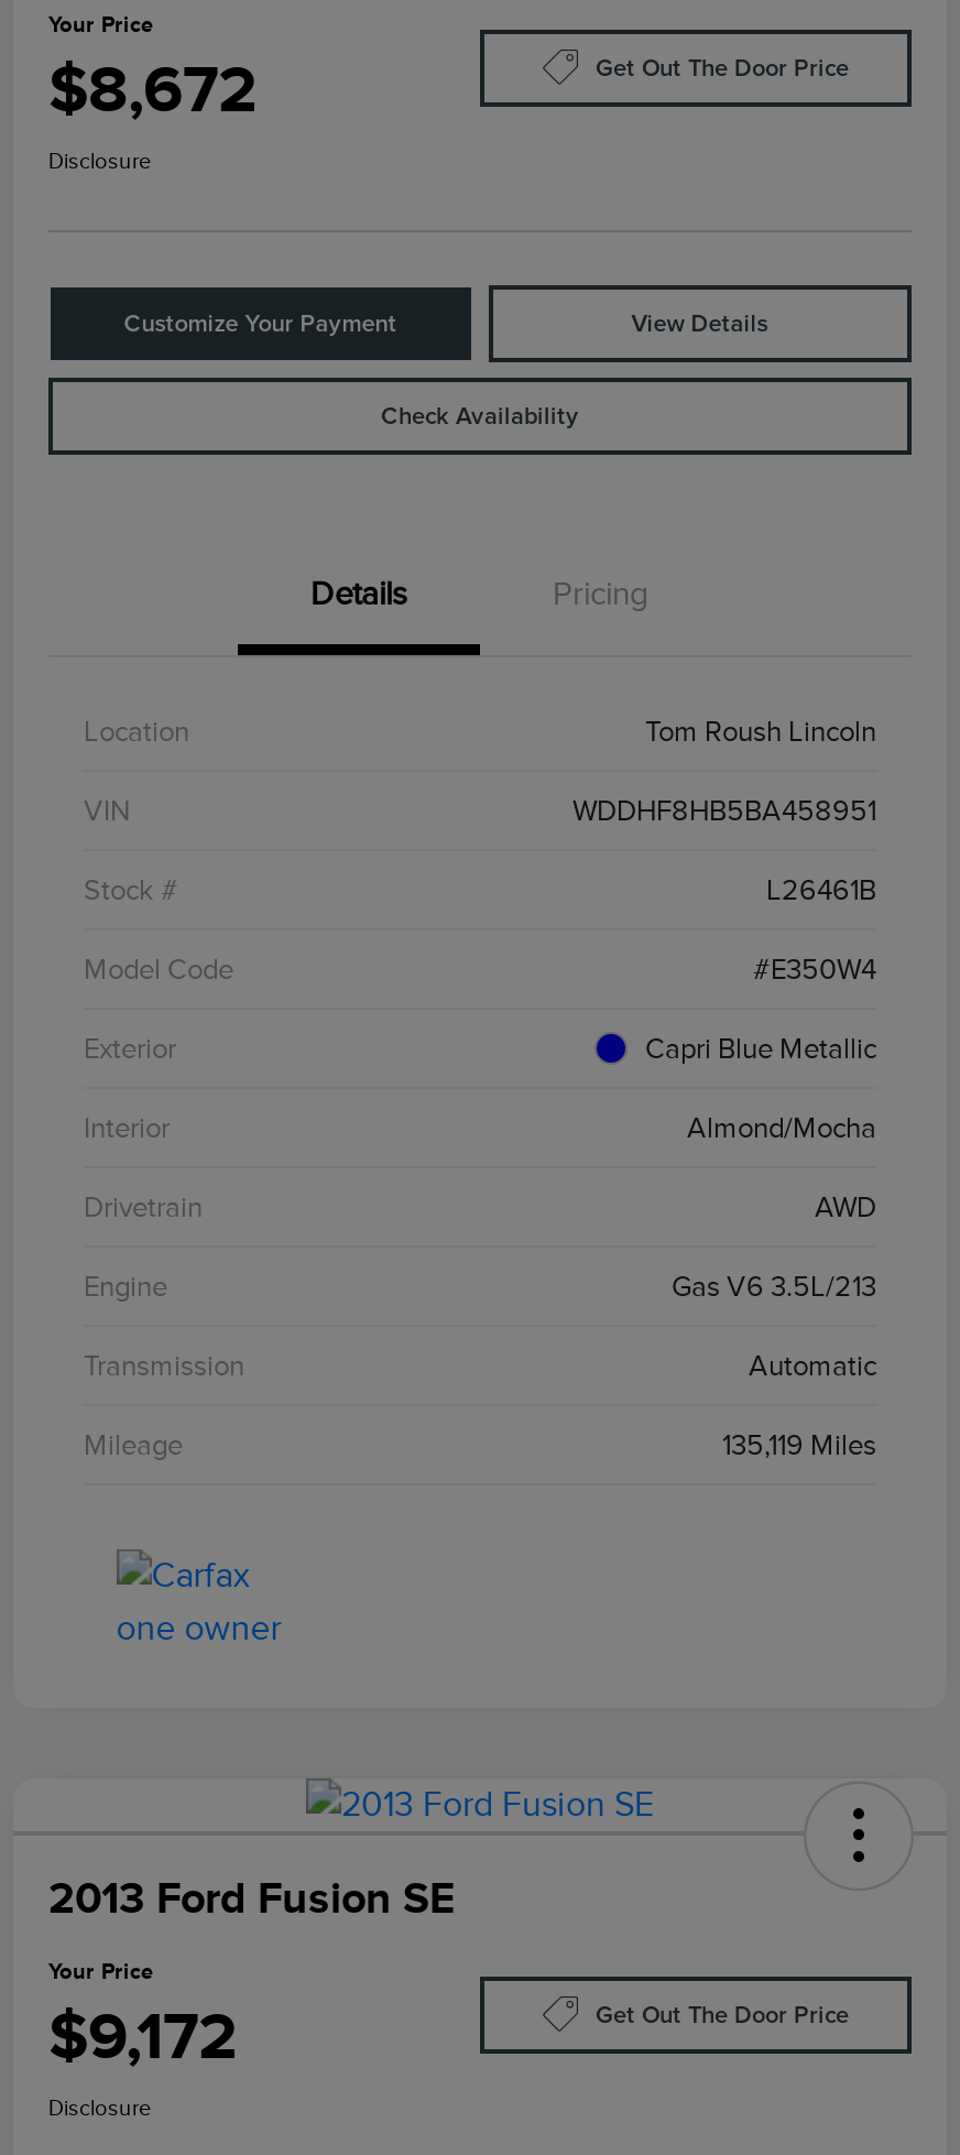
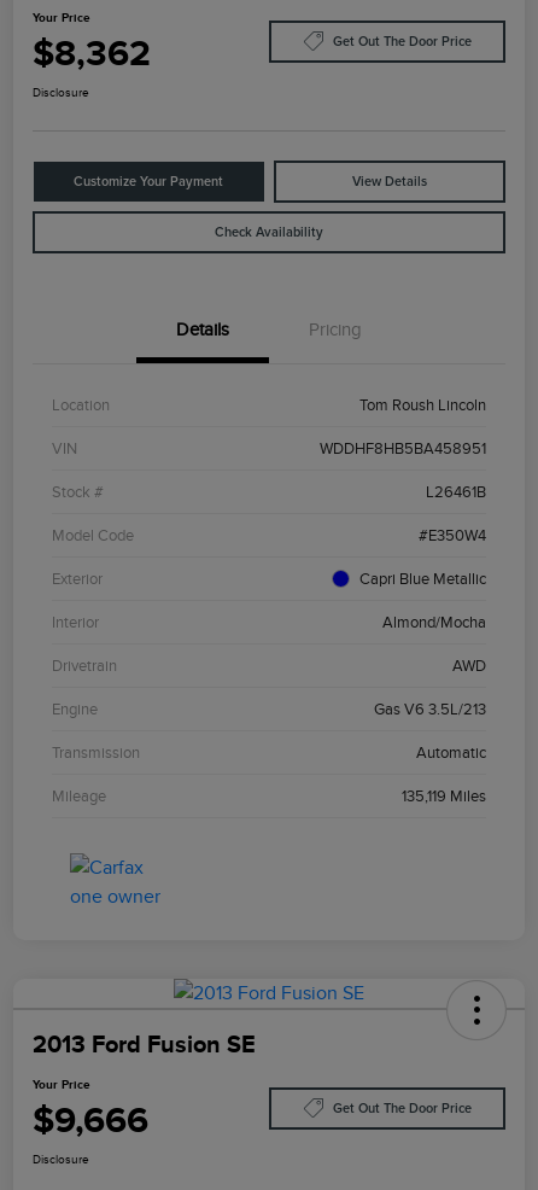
[48,52,258,127] $8,672 -> [33,33,151,74] $8,362
[48,1999,238,2074] $9,172 -> [33,1100,148,1141] $9,666

